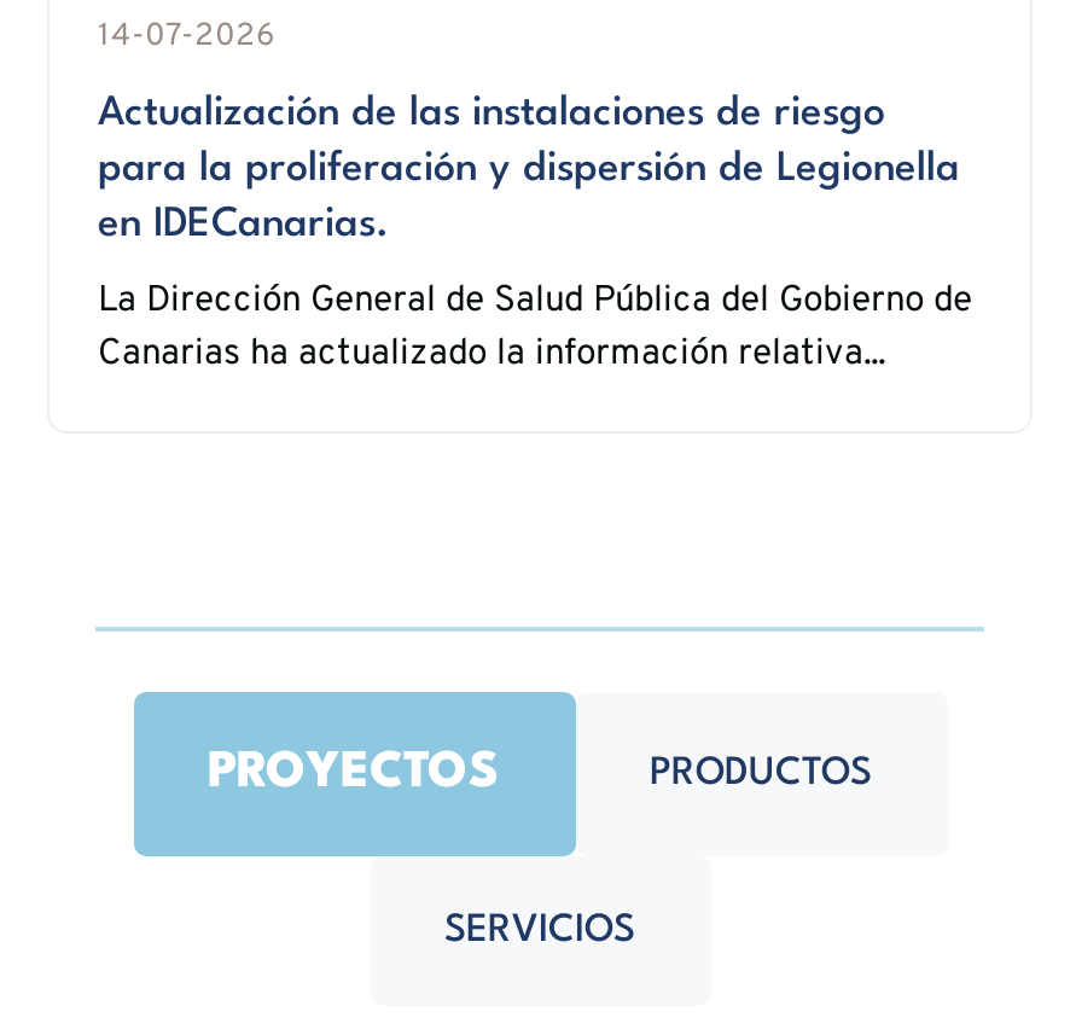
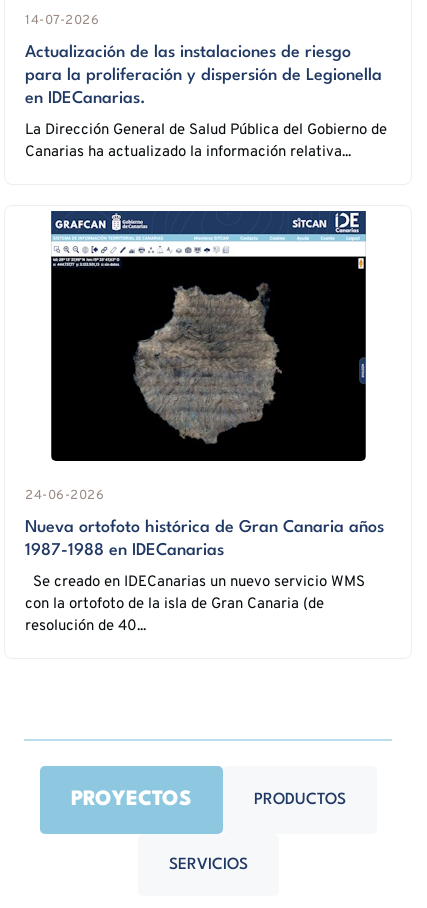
none -> [25,210,384,636] [image] | 24-06-2026 | Nueva ortofoto histórica de Gran Canaria años | 1987-1988 en IDECanarias | Se creado en IDECanarias un nuevo servicio WMS | con la ortofoto de la isla de Gran Canaria (de | resolución de 40...

